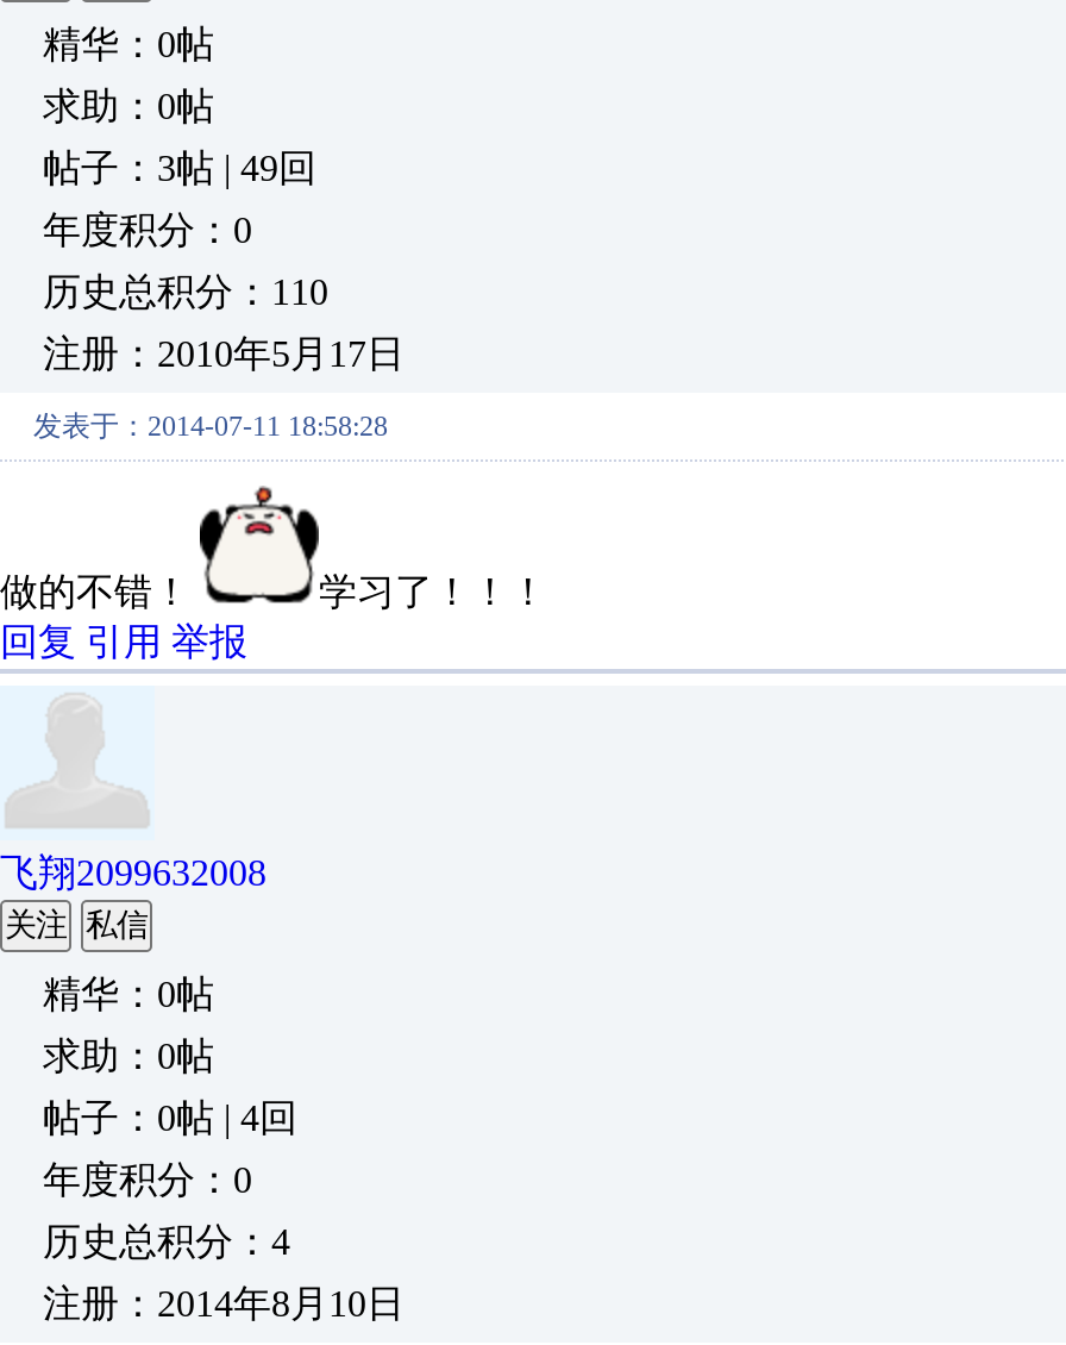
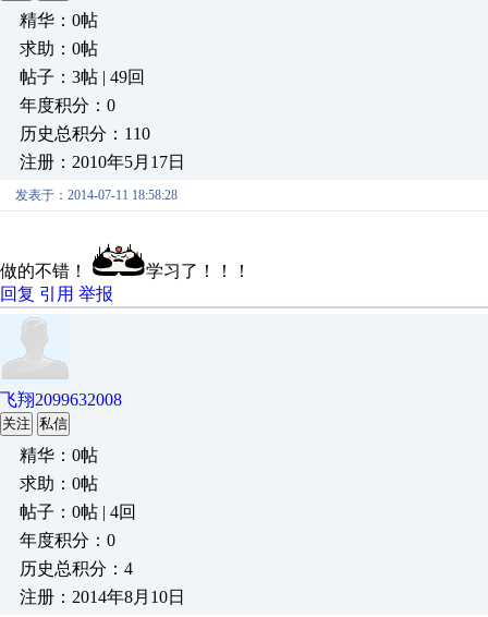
[197,483,321,605] [image] -> [91,222,146,276] [image]

